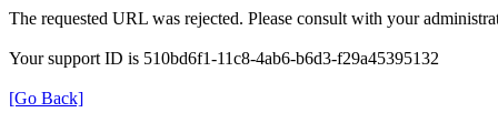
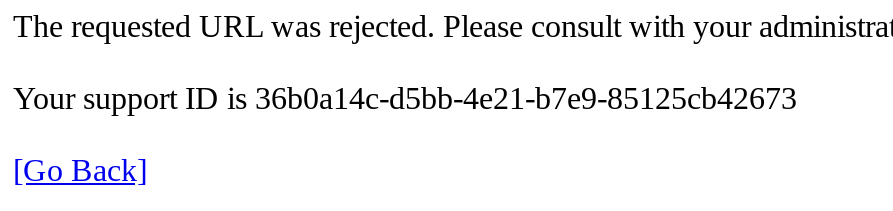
[9,49,439,68] Your support ID is 510bd6f1-11c8-4ab6-b6d3-f29a45395132 -> [13,81,797,115] Your support ID is 36b0a14c-d5bb-4e21-b7e9-85125cb42673

